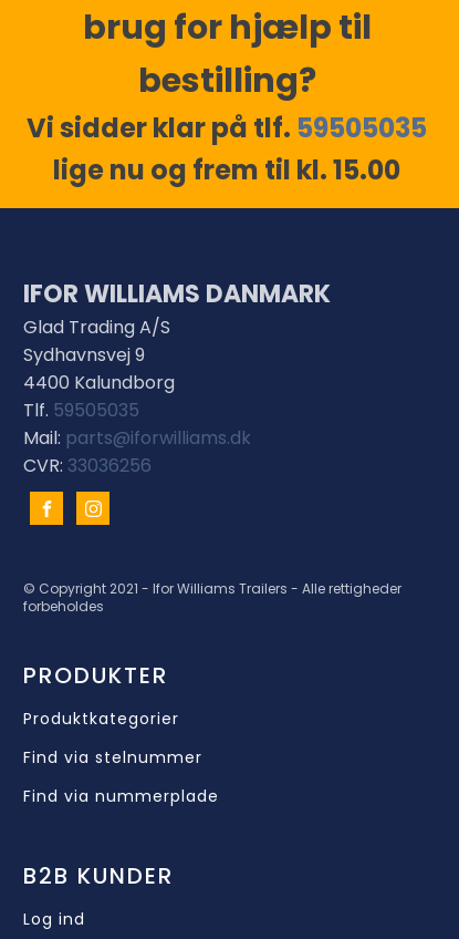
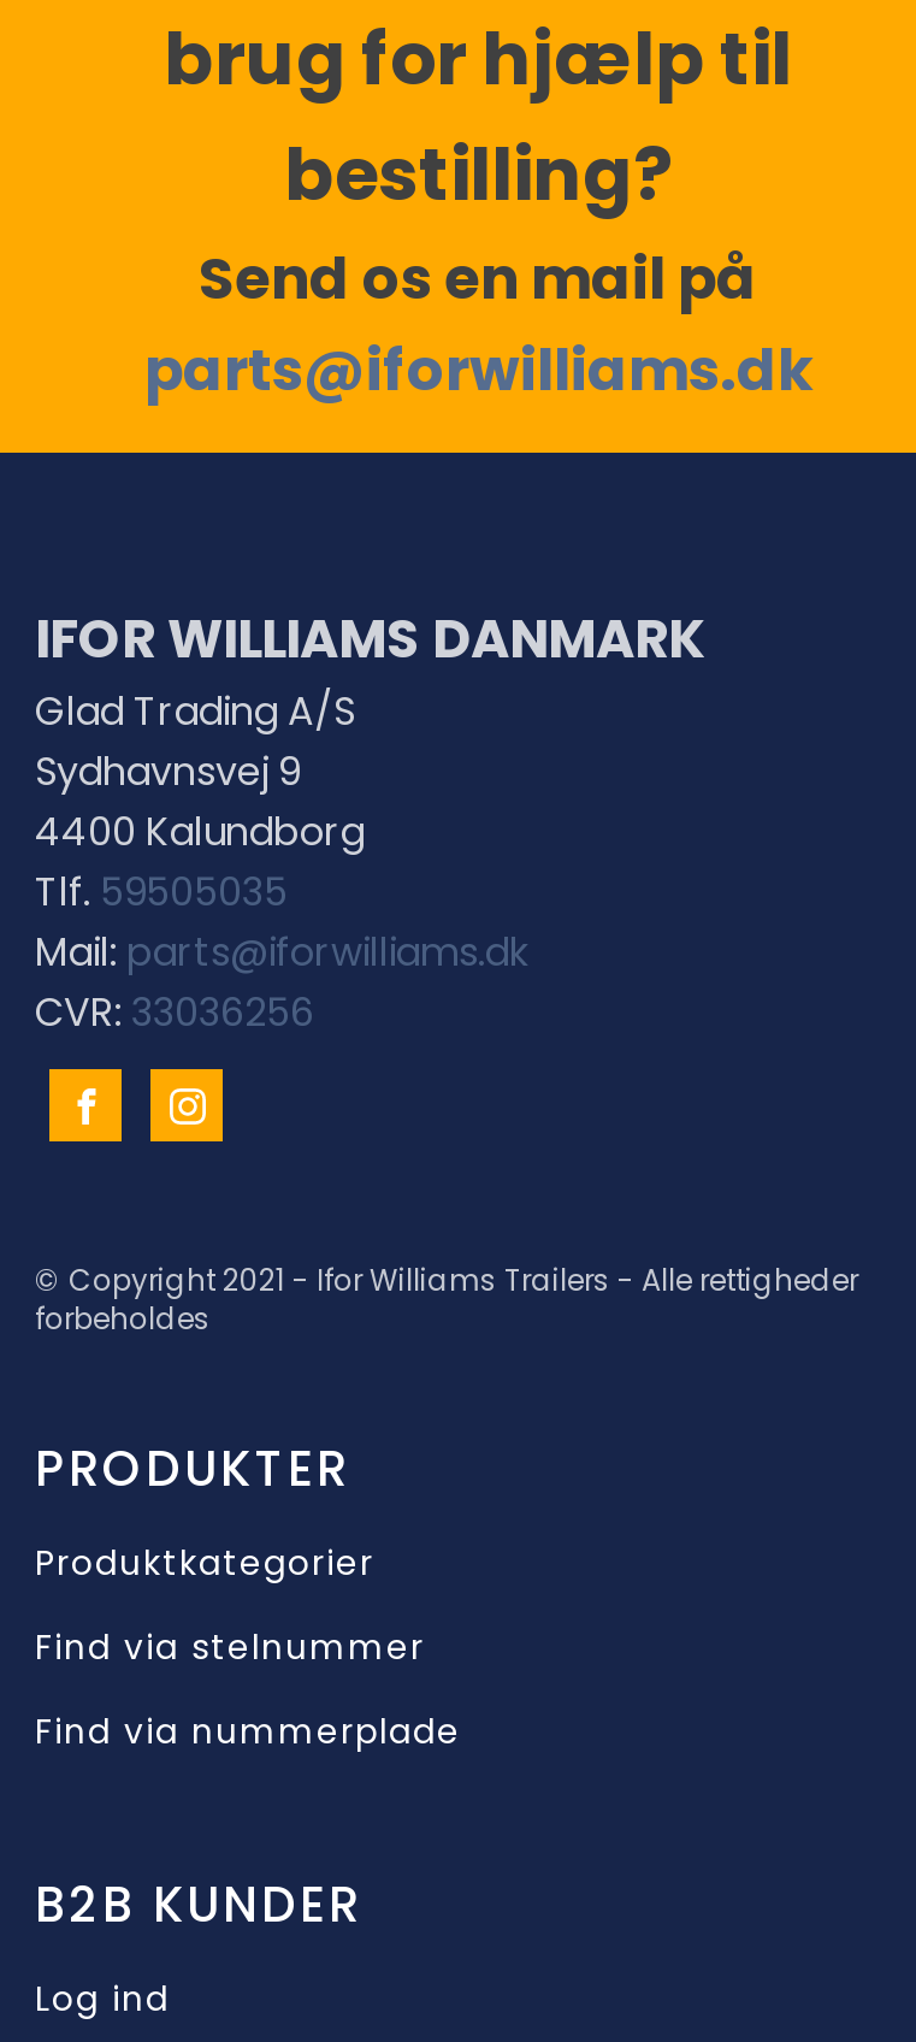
[27,110,427,188] Vi sidder klar på tlf. 59505035 | lige nu og frem til kl. 15.00 -> [144,238,811,409] Send os en mail på | parts@iforwilliams.dk

